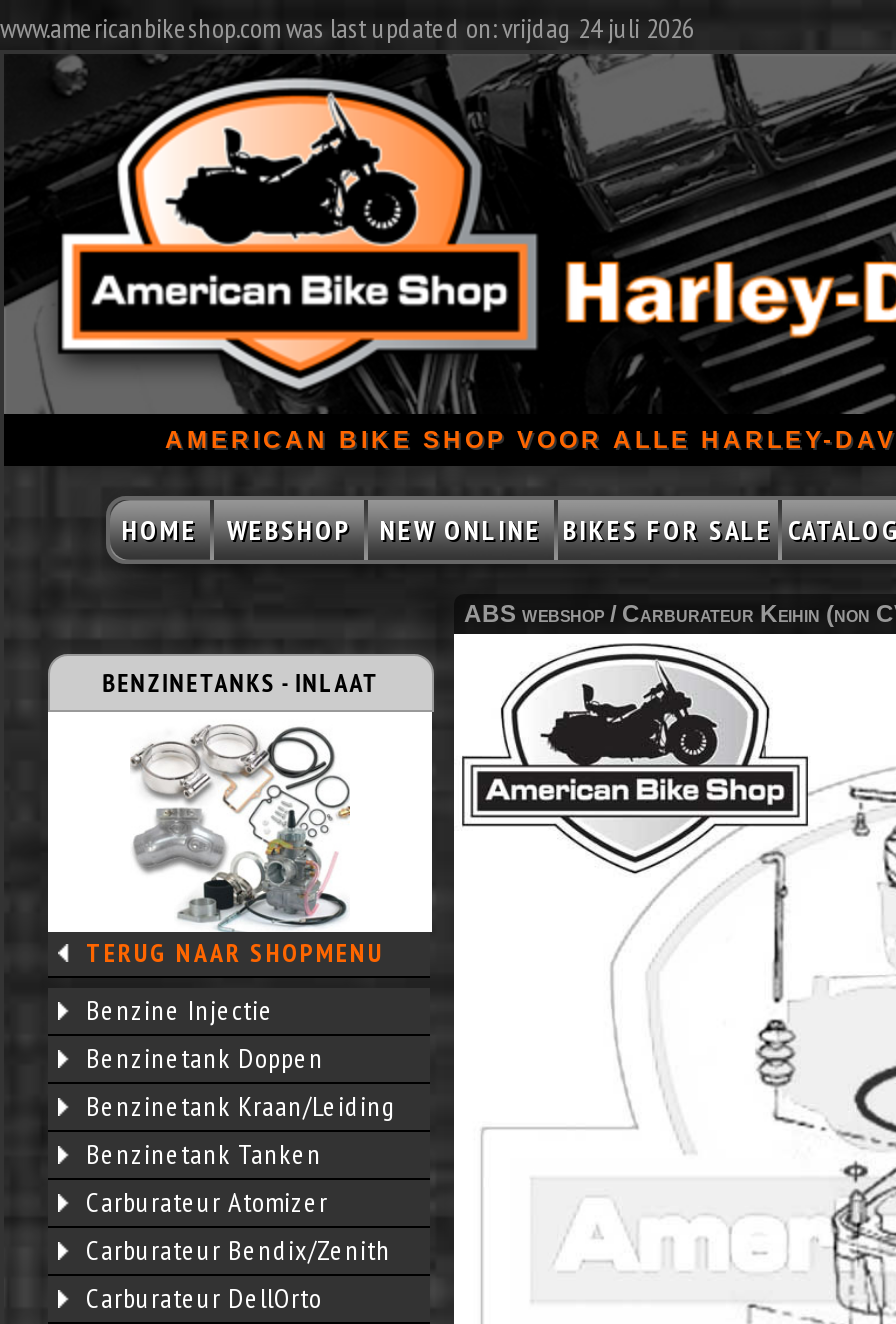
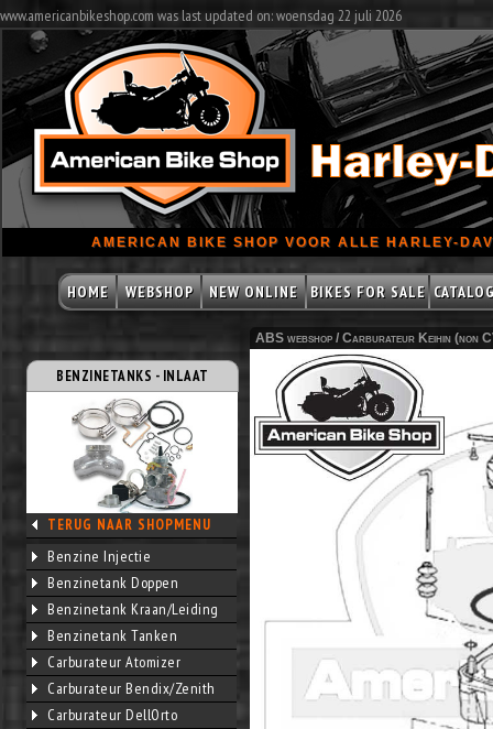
[0,10,694,46] www.americanbikeshop.com was last updated on: vrijdag 24 juli 2026 -> [0,6,402,25] www.americanbikeshop.com was last updated on: woensdag 22 juli 2026

